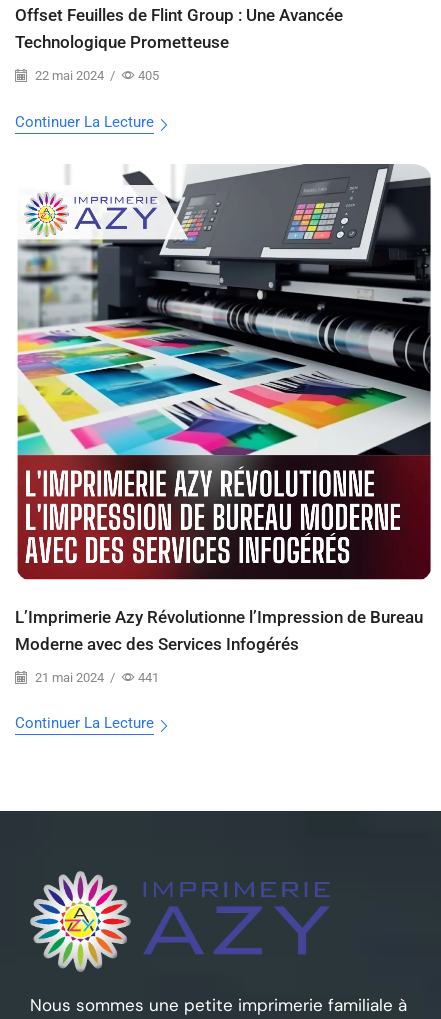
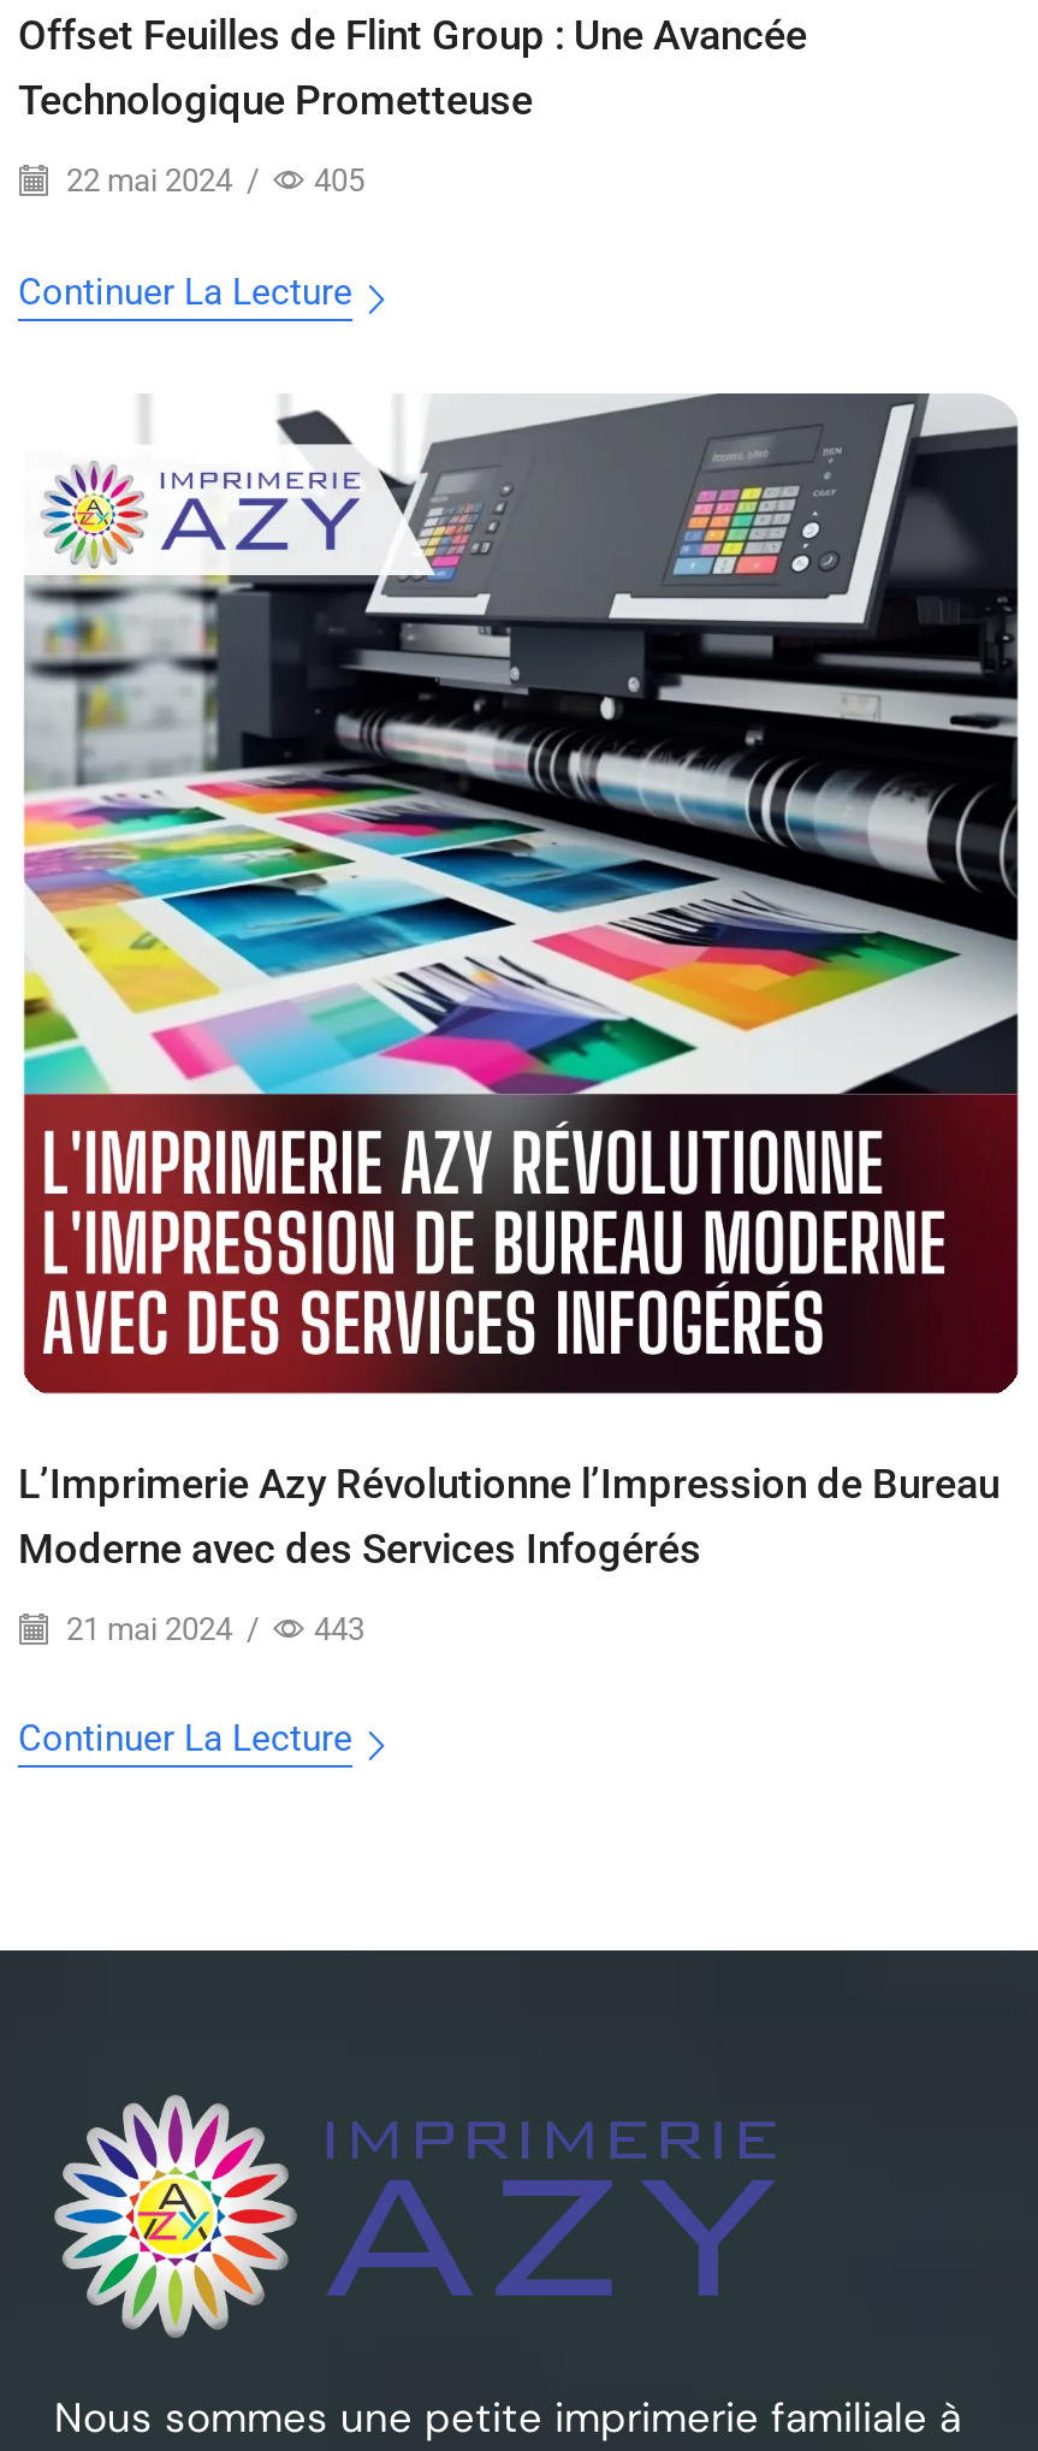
[32,670,159,685] 21 mai 2024 / 441 -> [59,1610,364,1646] 21 mai 2024 / 443

